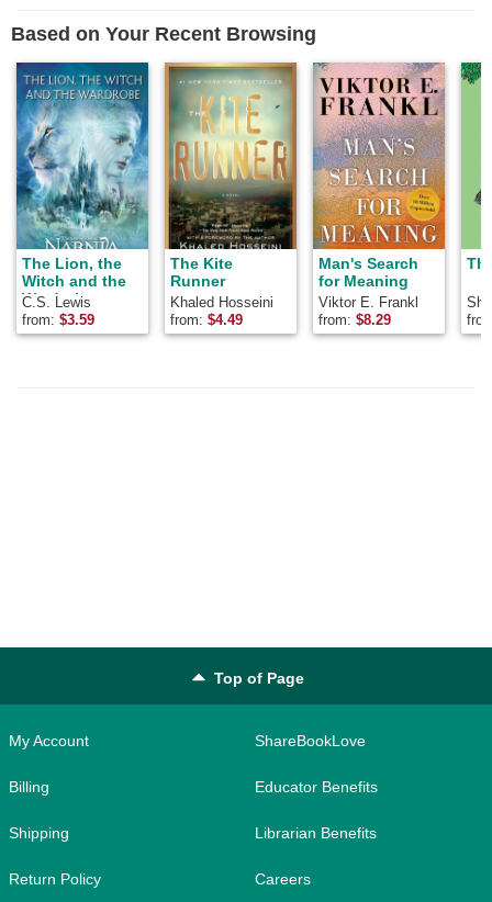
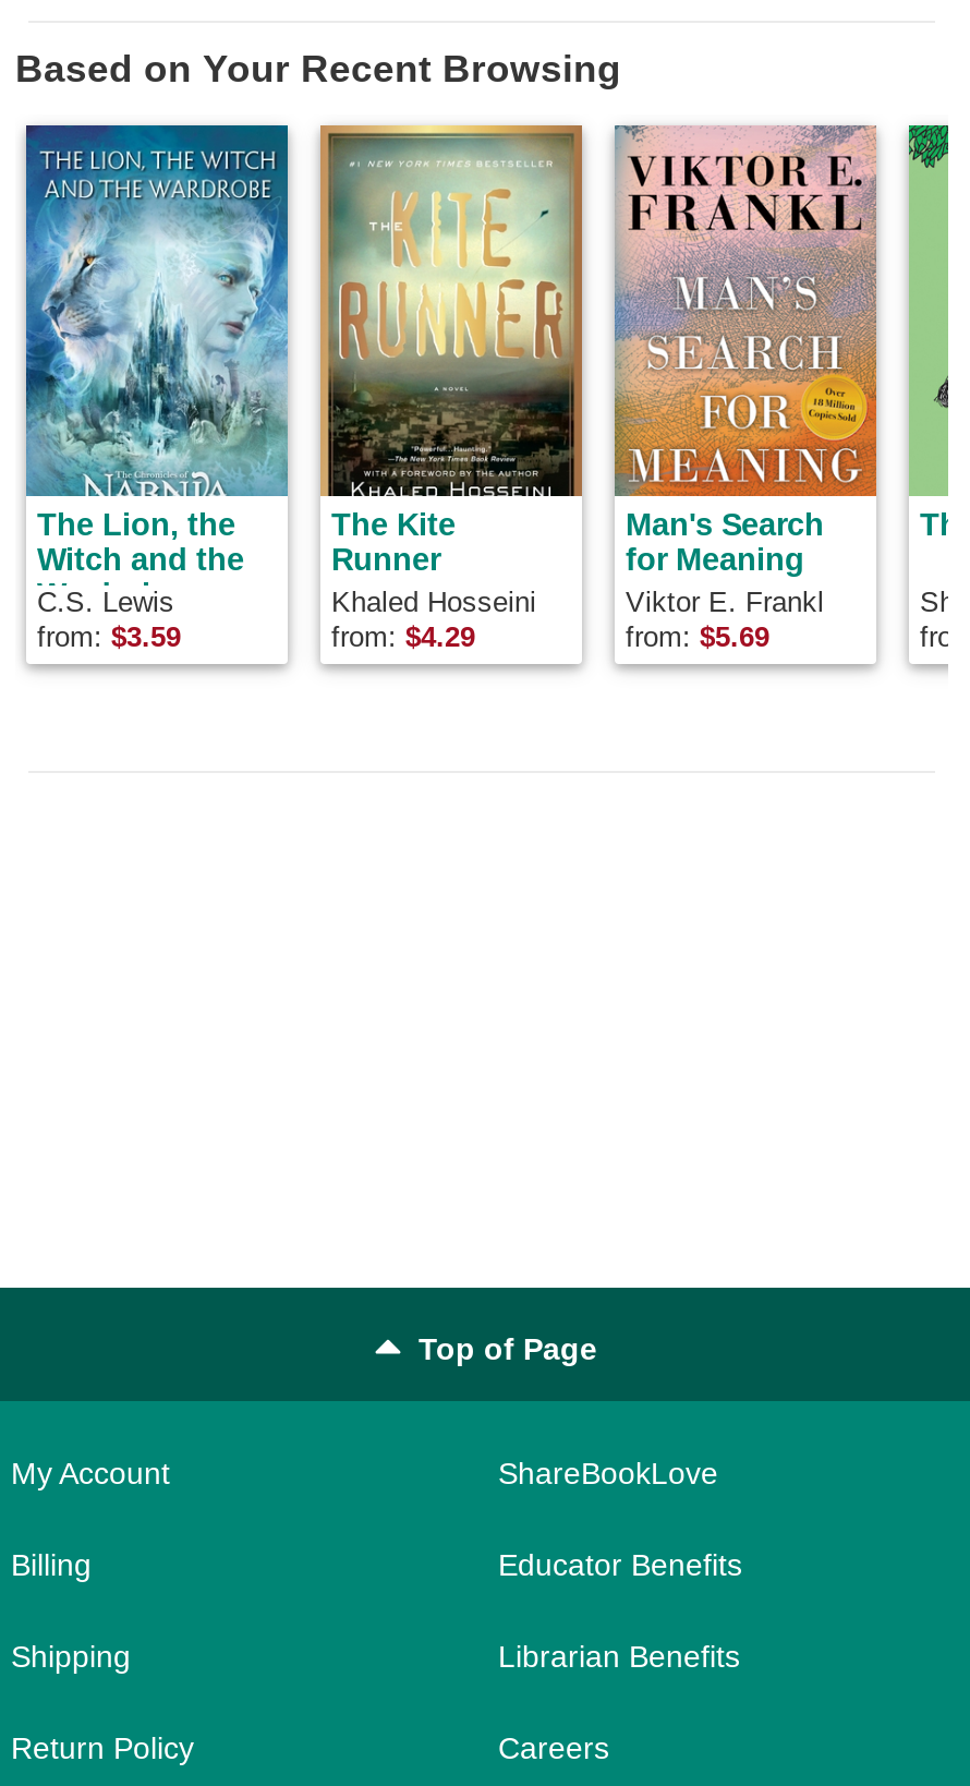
[170,312,243,328] from: $4.49 -> [331,620,475,653] from: $4.29
[318,312,391,328] from: $8.29 -> [626,620,769,653] from: $5.69

